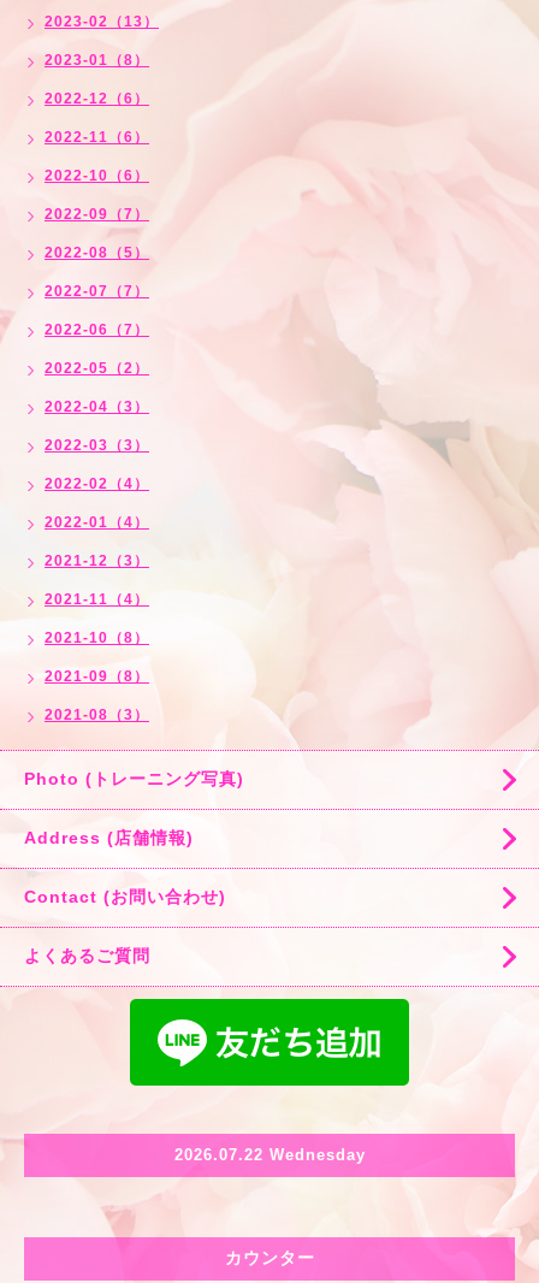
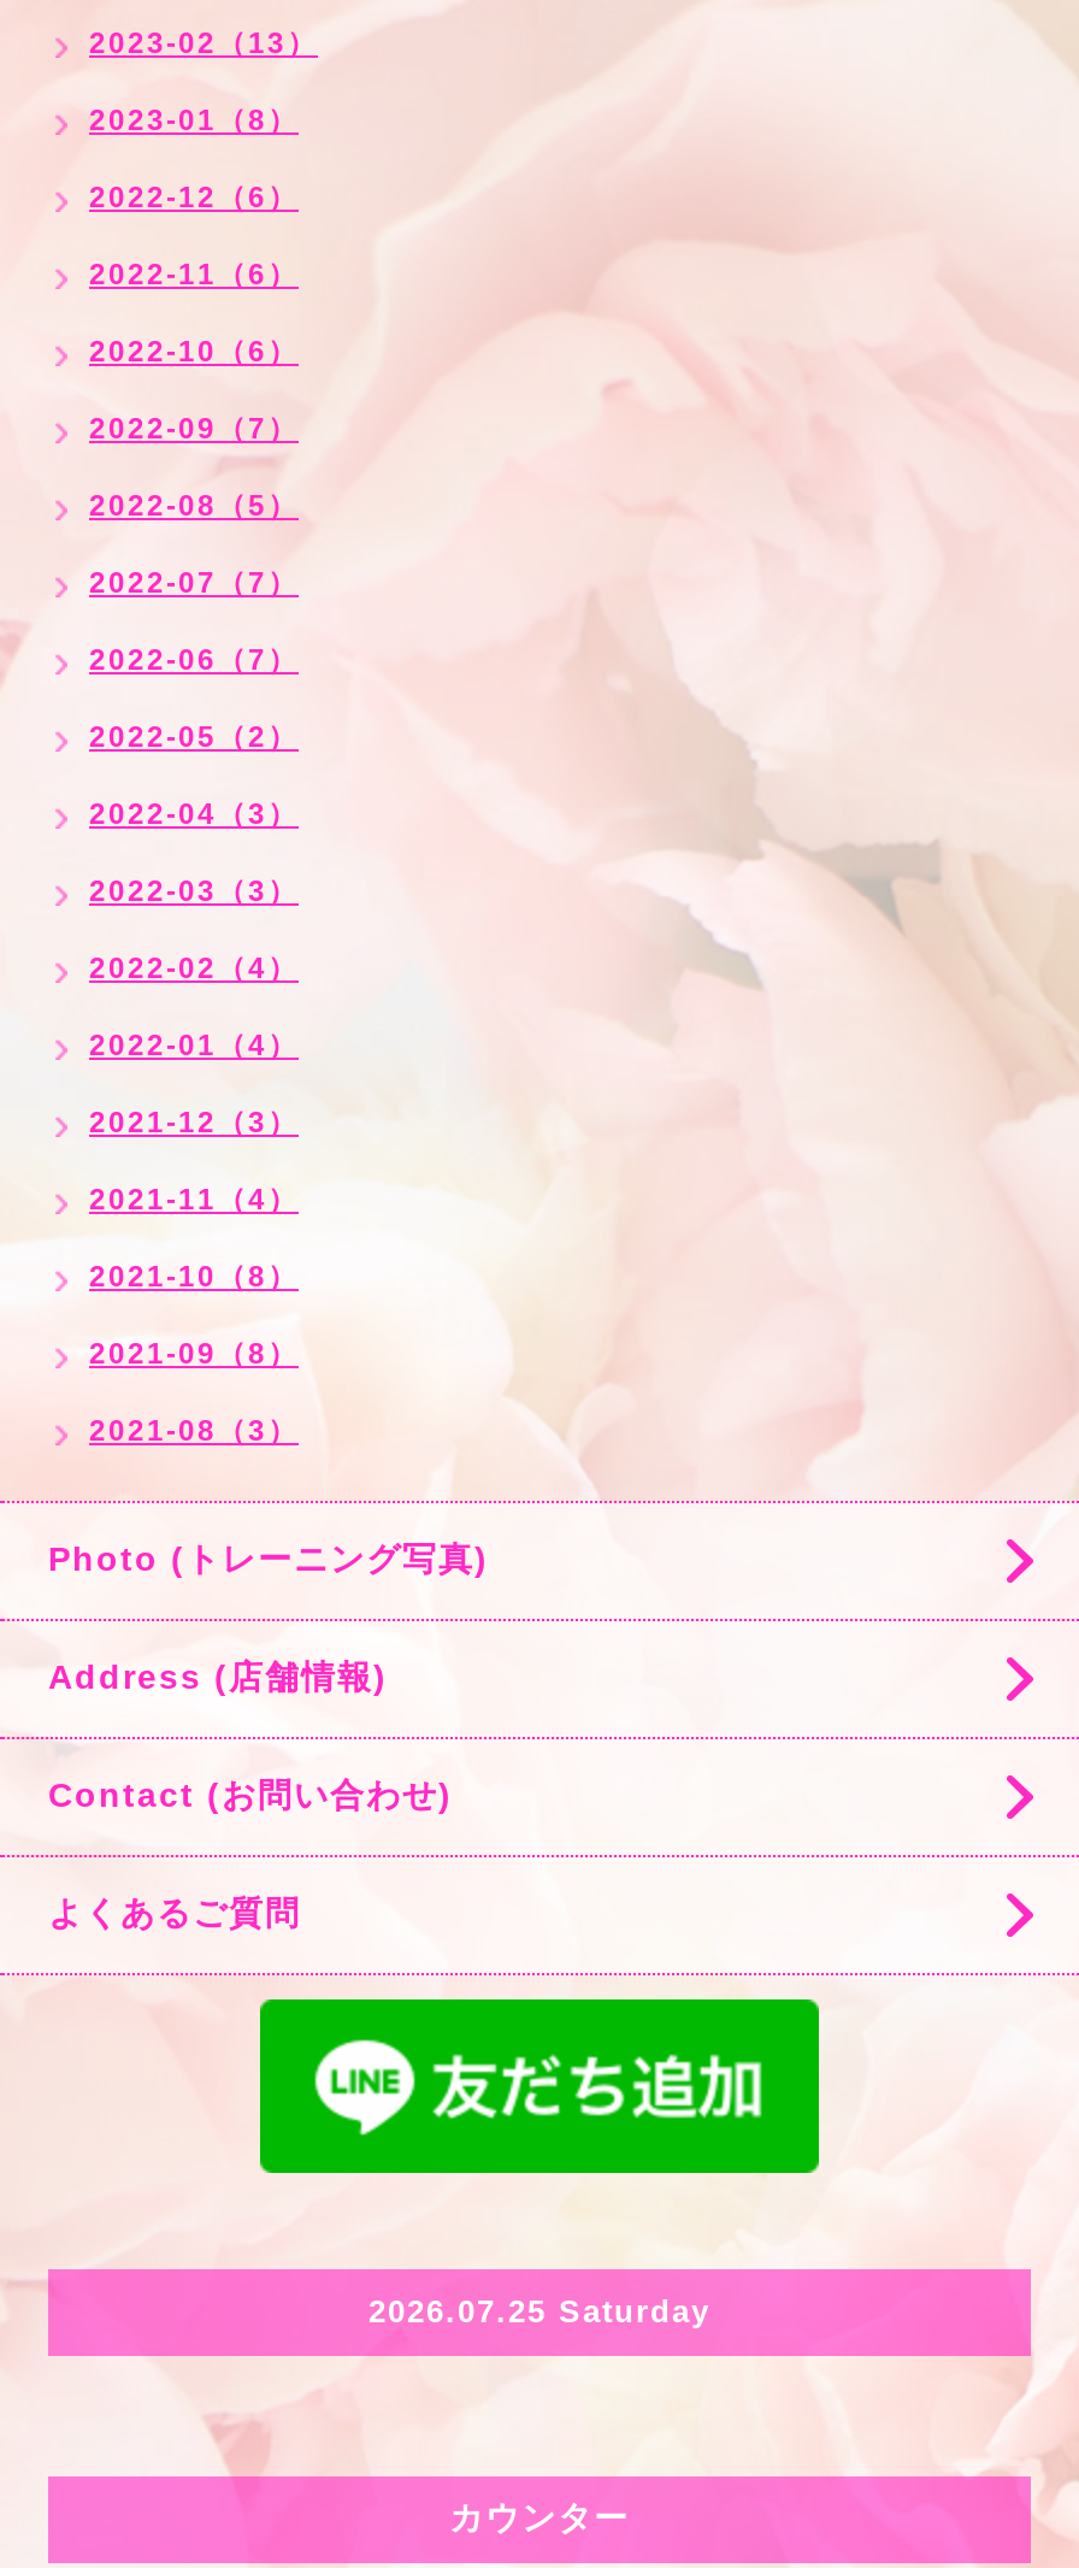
[174,1146,365,1164] 2026.07.22 Wednesday -> [368,2294,711,2330] 2026.07.25 Saturday

